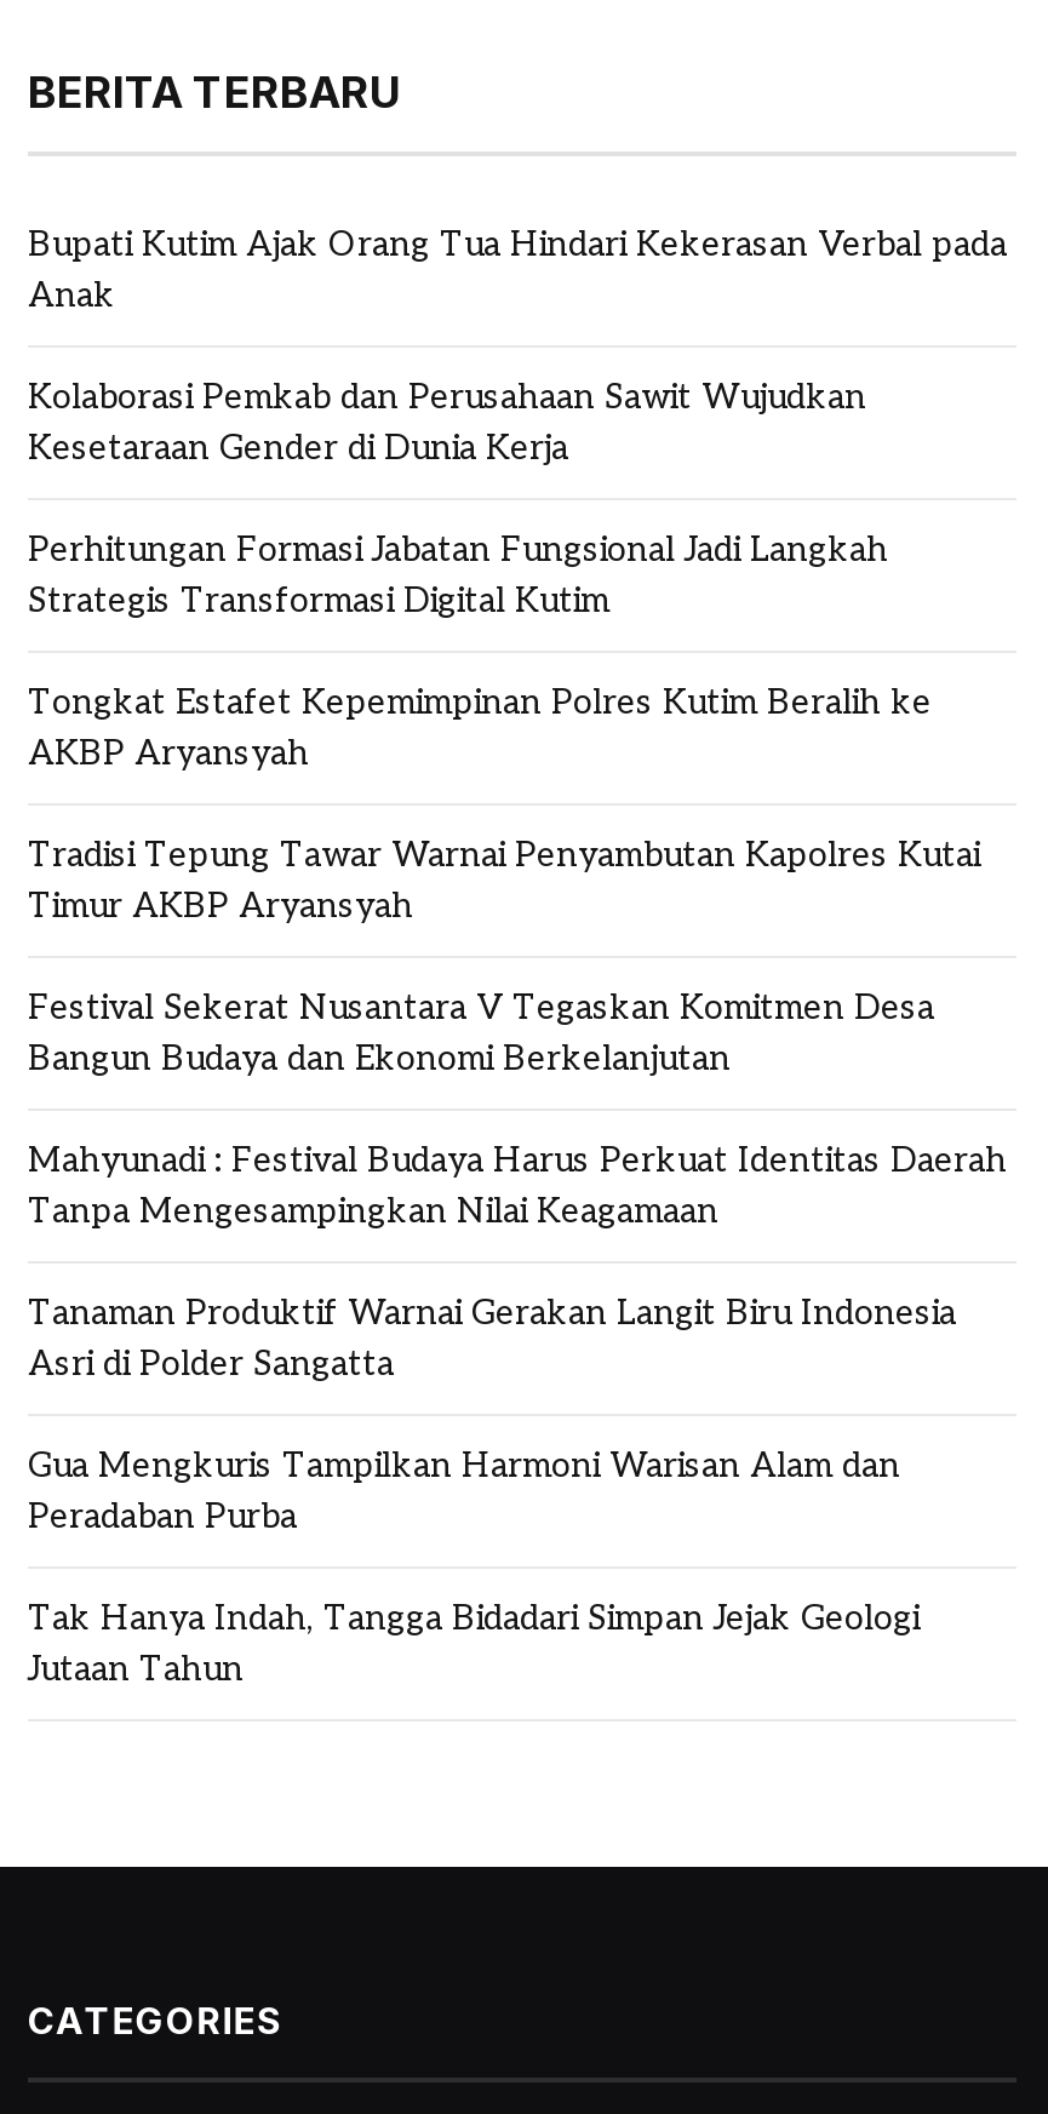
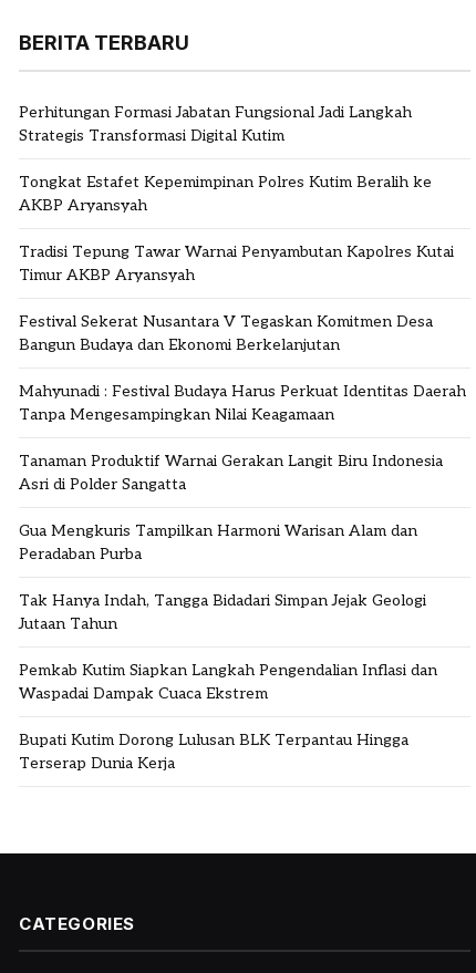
[28,223,1007,468] Bupati Kutim Ajak Orang Tua Hindari Kekerasan Verbal pada | Anak | Kolaborasi Pemkab dan Perusahaan Sawit Wujudkan | Kesetaraan Gender di Dunia Kerja -> none
moved [28,528,1007,1689] -> [19,102,466,633]: Perhitungan Formasi Jabatan Fungsional Jadi Langkah | Strategis Transformasi Digital Kutim | Tongkat Estafet Kepemimpinan Polres Kutim Beralih ke | ... | Tak Hanya Indah, Tangga Bidadari Simpan Jejak Geologi | Jutaan Tahun
none -> [19,660,437,772] Pemkab Kutim Siapkan Langkah Pengendalian Inflasi dan | Waspadai Dampak Cuaca Ekstrem | Bupati Kutim Dorong Lulusan BLK Terpantau Hingga | Terserap Dunia Kerja

